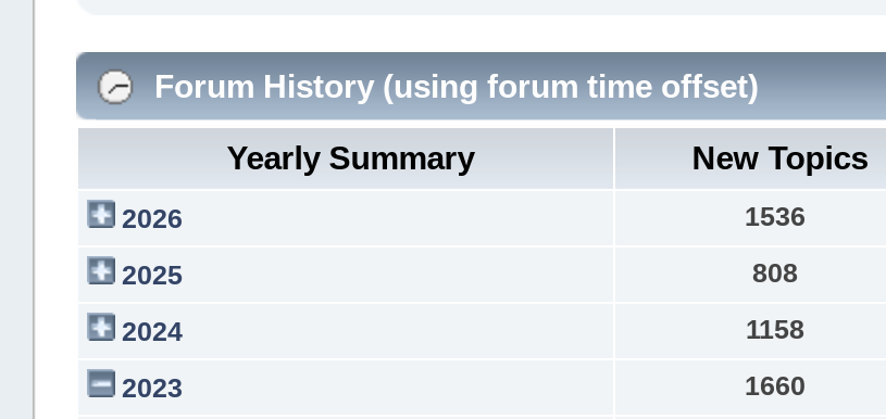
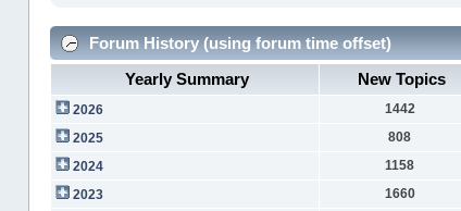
[745,201,806,232] 1536 -> [384,101,415,116] 1442

